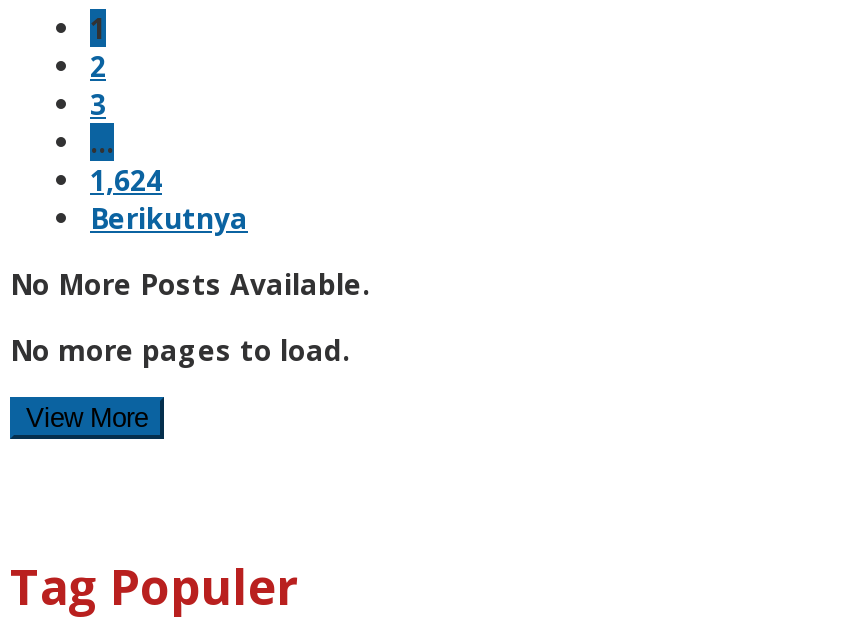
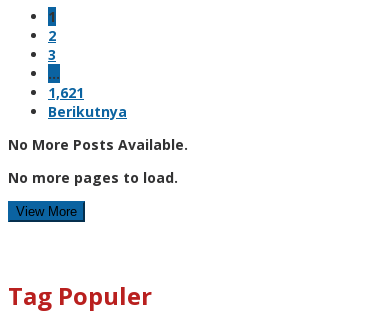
[90,160,162,198] 1,624 -> [48,83,84,102] 1,621

